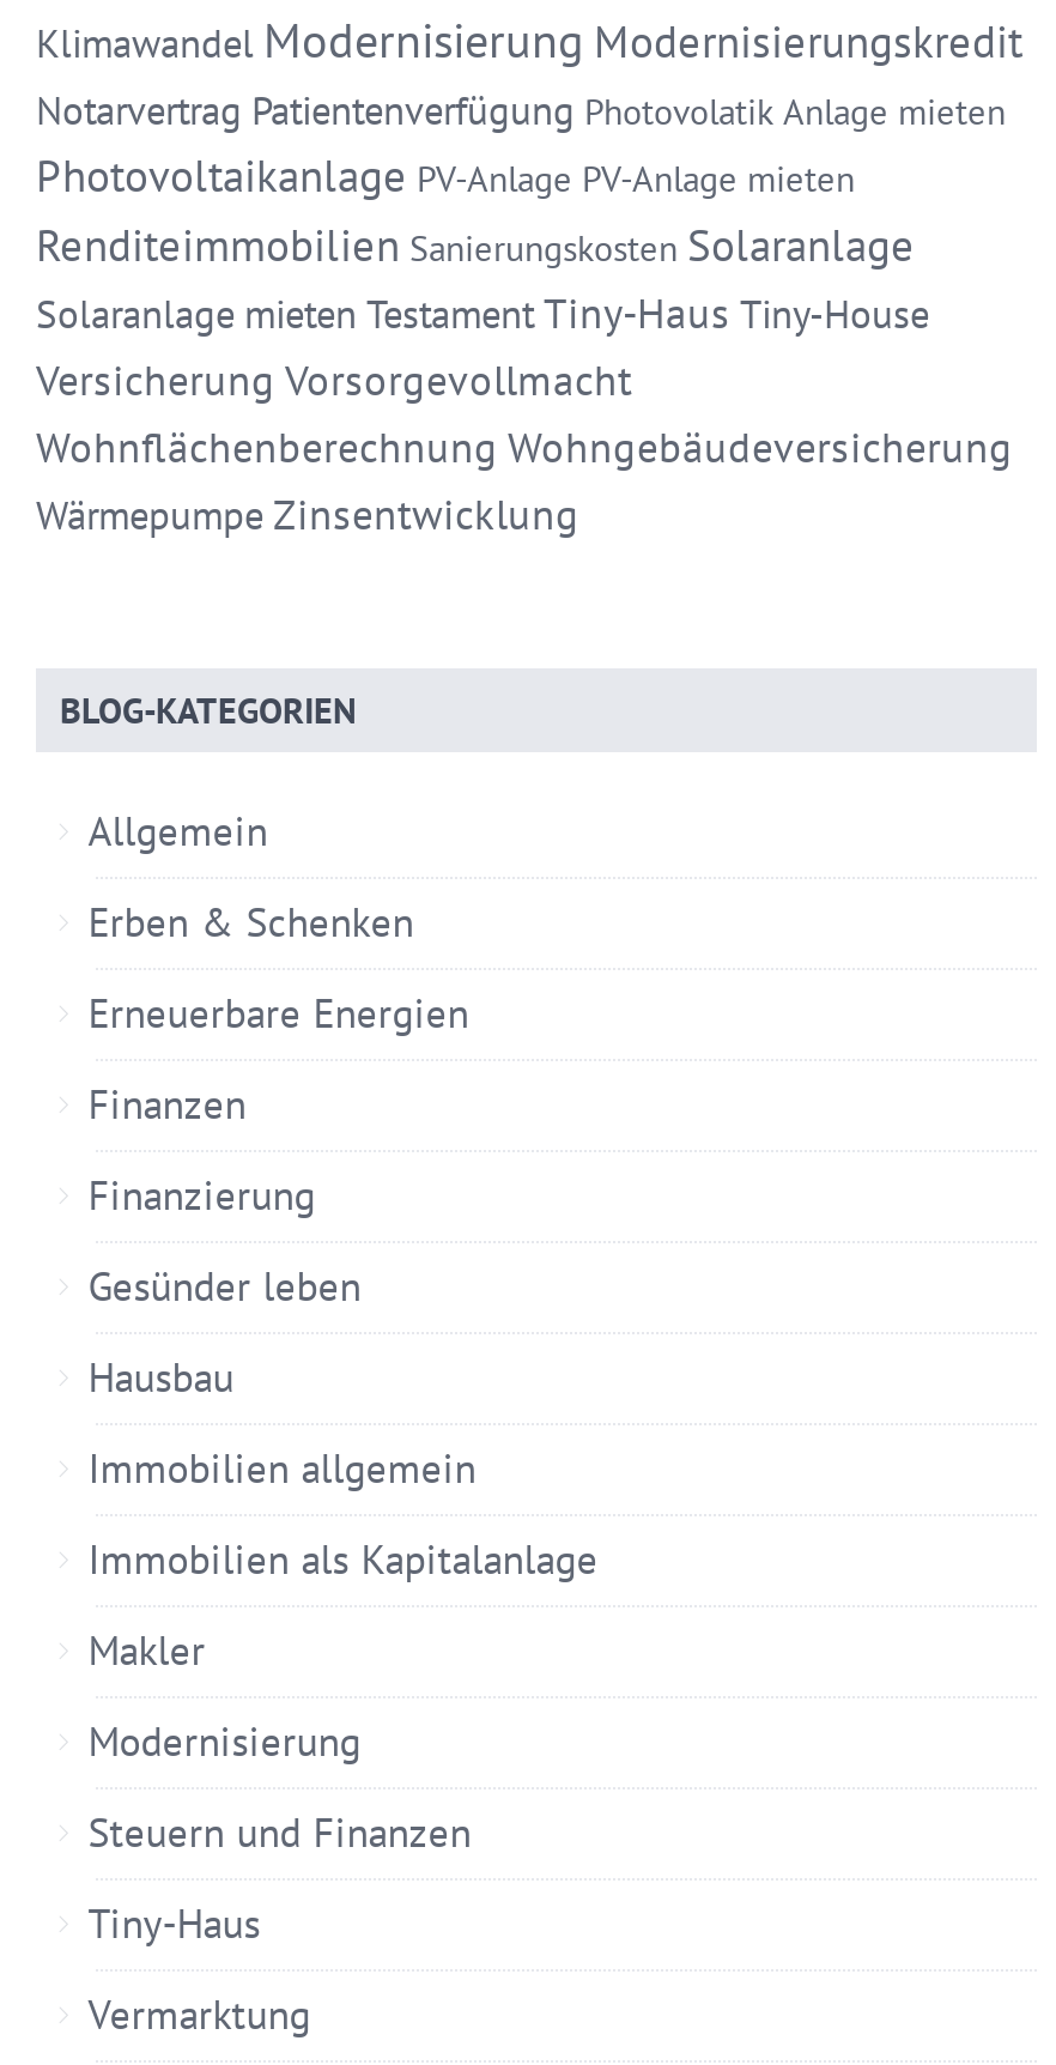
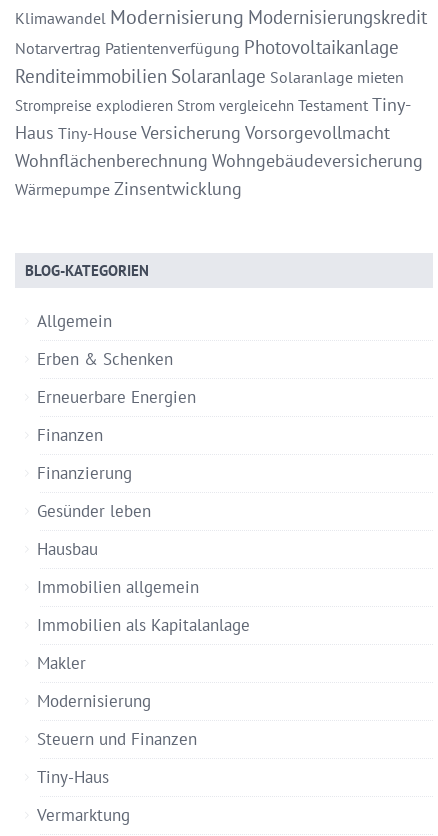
[36,84,1006,407] Notarvertrag Patientenverfügung Photovolatik Anlage mieten | Photovoltaikanlage PV-Anlage PV-Anlage mieten | Renditeimmobilien Sanierungskosten Solaranlage | Solaranlage mieten Testament Tiny-Haus Tiny-House | Versicherung Vorsorgevollmacht -> [15,35,411,144] Notarvertrag Patientenverfügung Photovoltaikanlage | Renditeimmobilien Solaranlage Solaranlage mieten | Strompreise explodieren Strom vergleicehn Testament Tiny- | Haus Tiny-House Versicherung Vorsorgevollmacht

